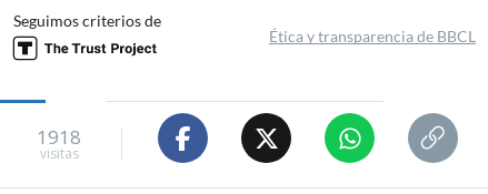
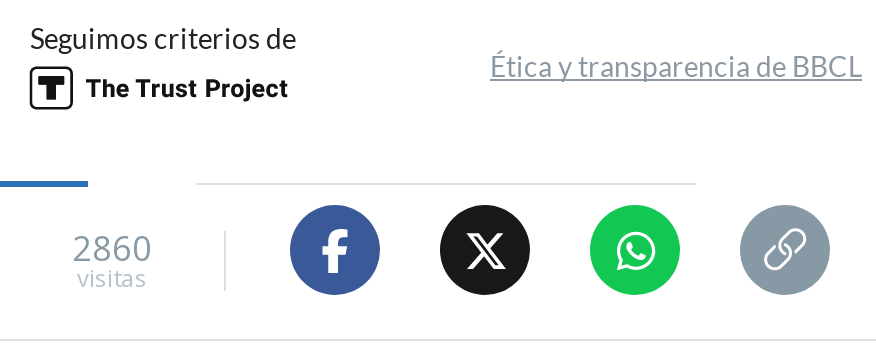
[37,124,81,149] 1918 -> [72,224,152,270] 2860

